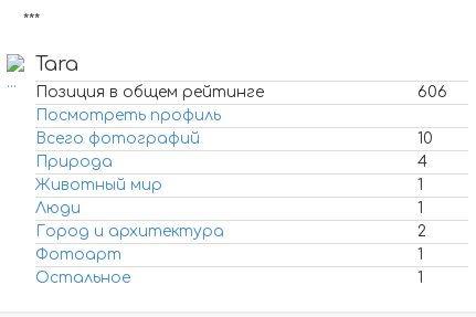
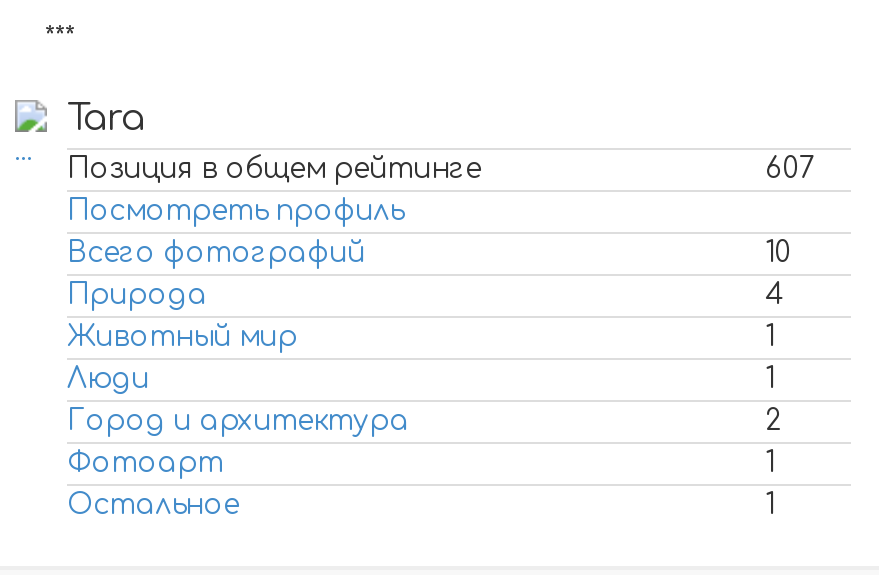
[417,84,447,101] 606 -> [765,154,815,184] 607

